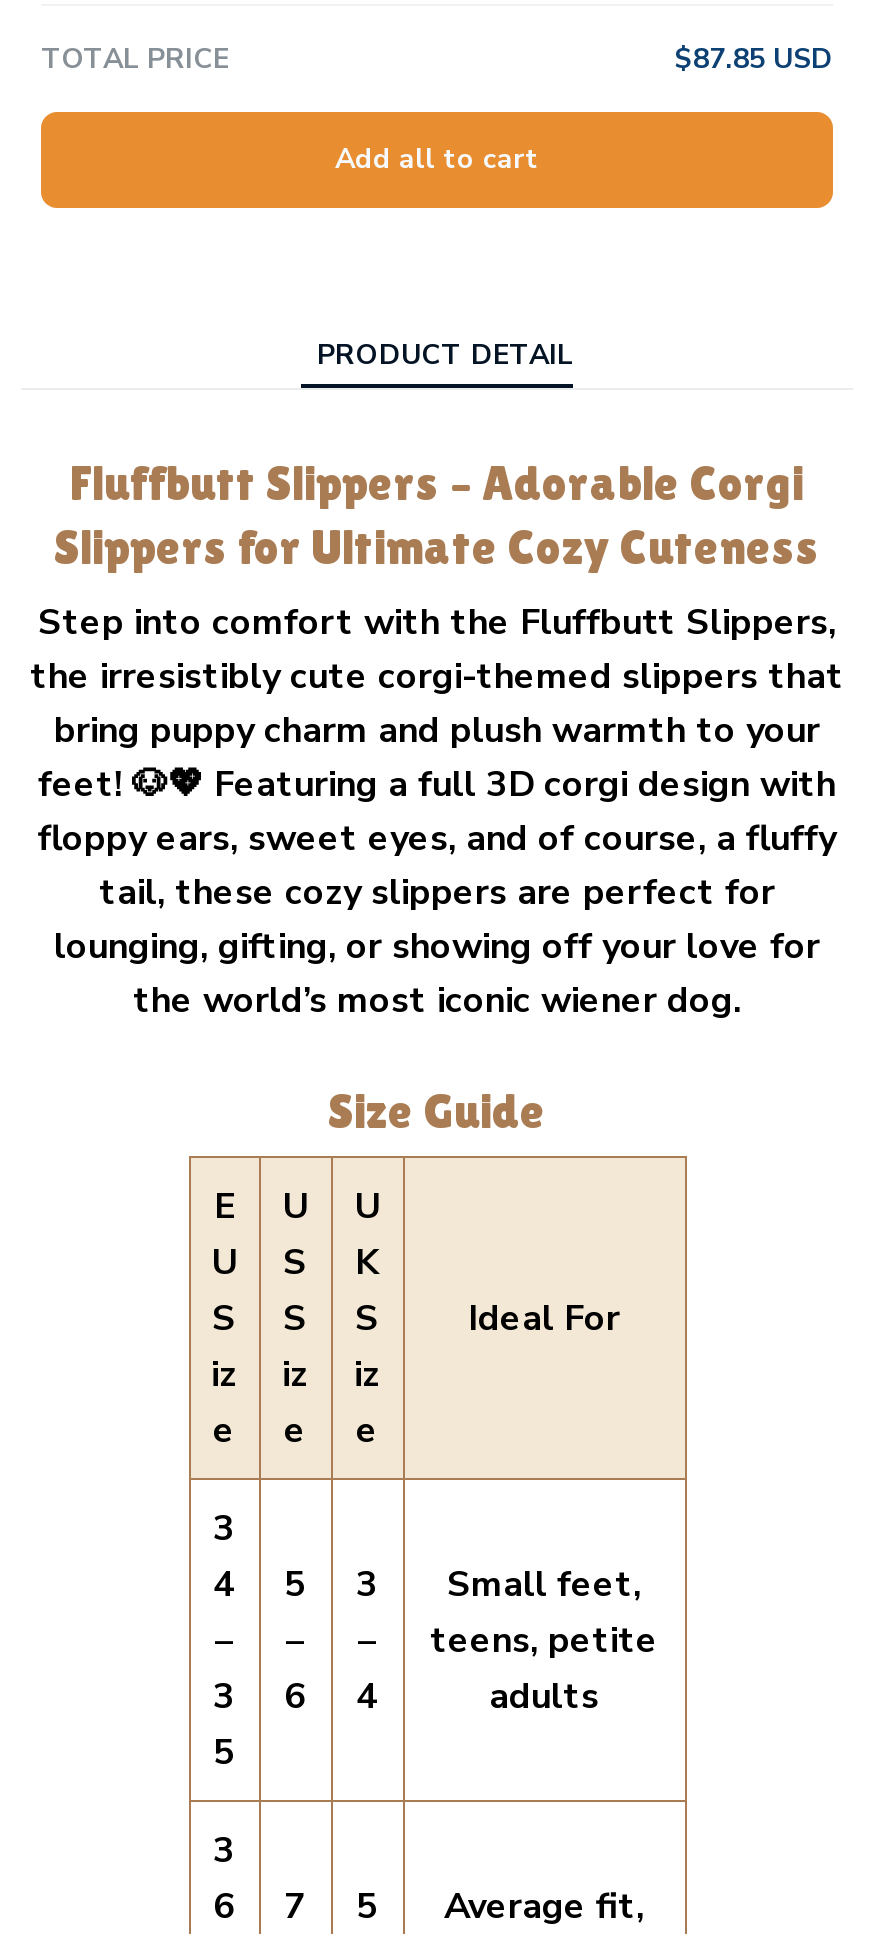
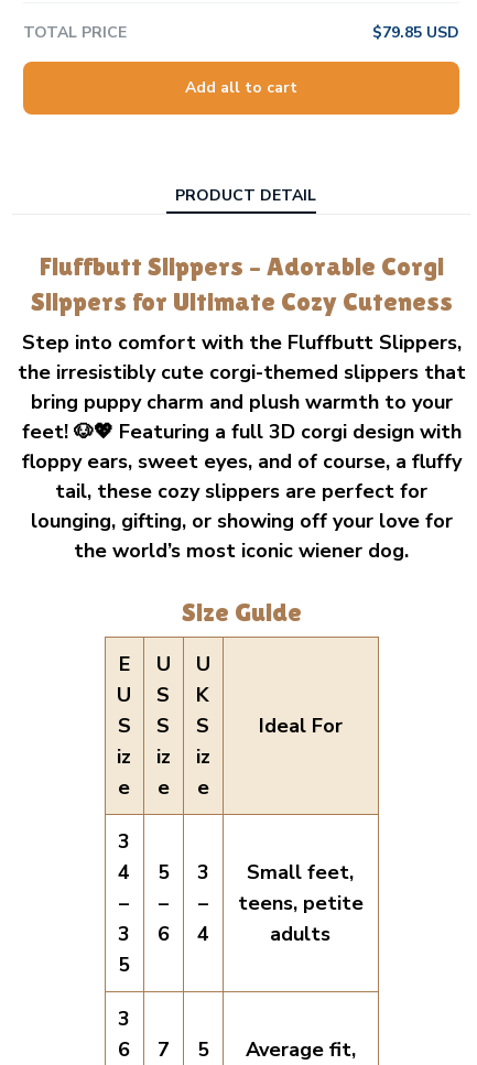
[675,40,833,78] $87.85 USD -> [372,22,459,43] $79.85 USD

